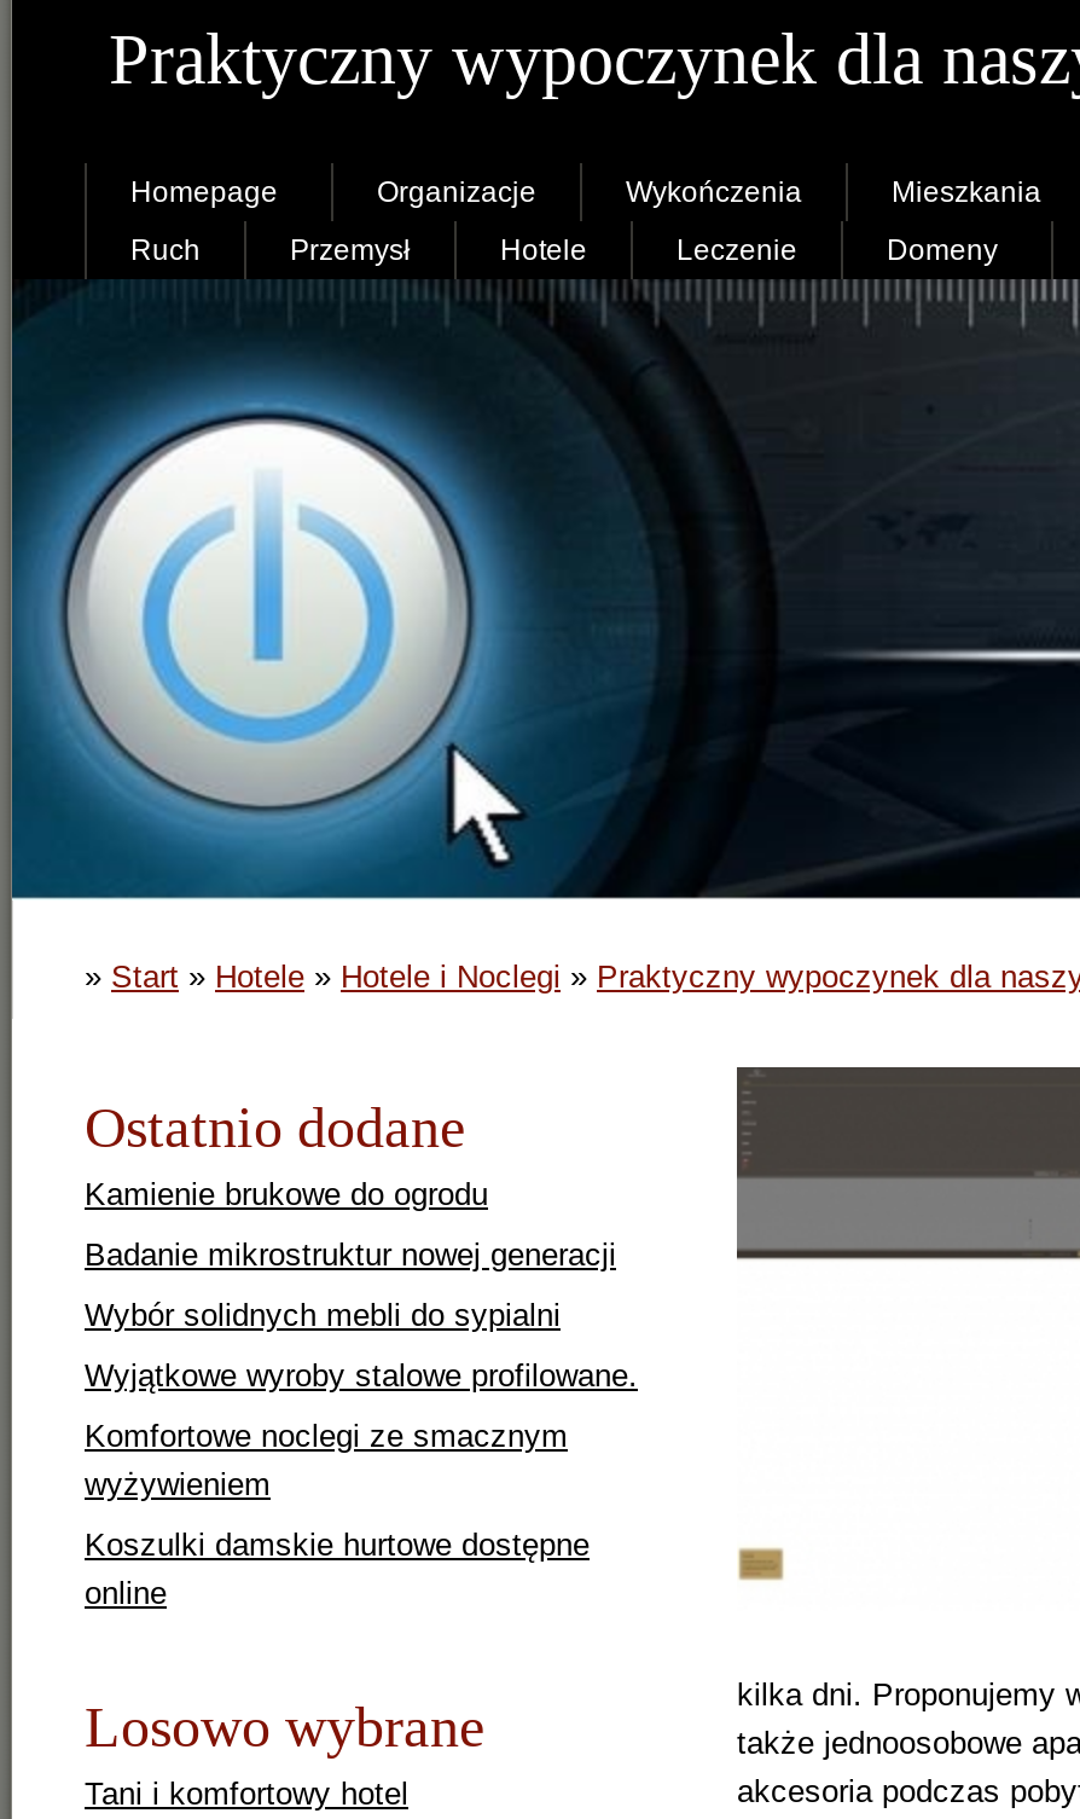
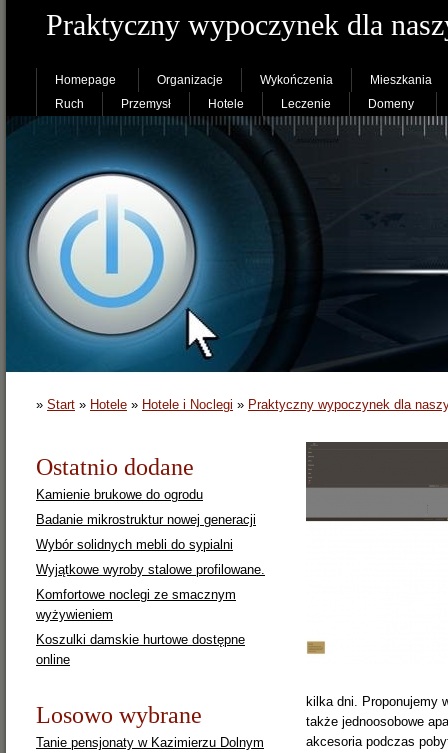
[85,1775,408,1812] Tani i komfortowy hotel -> [36,735,264,750] Tanie pensjonaty w Kazimierzu Dolnym

